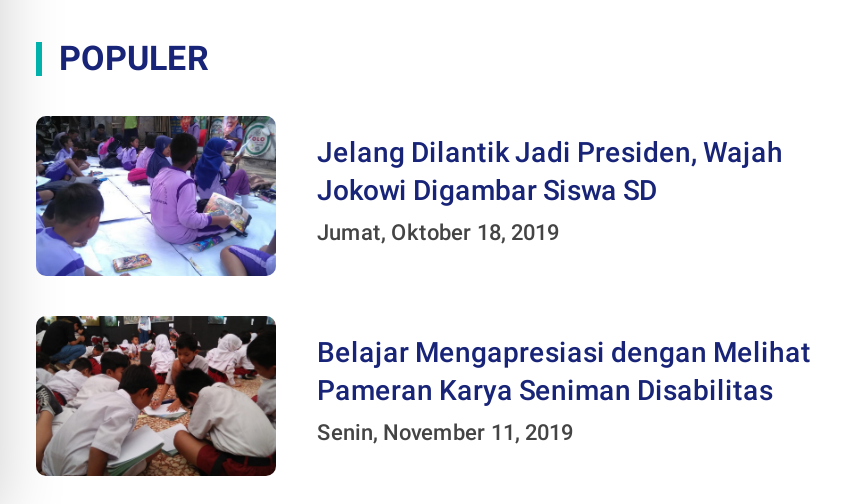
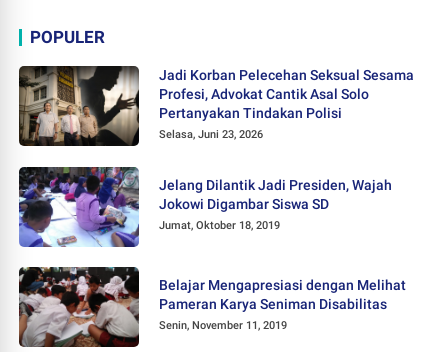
none -> [18,65,414,147] [image] | Jadi Korban Pelecehan Seksual Sesama | Profesi, Advokat Cantik Asal Solo | Pertanyakan Tindakan Polisi | Selasa, Juni 23, 2026

